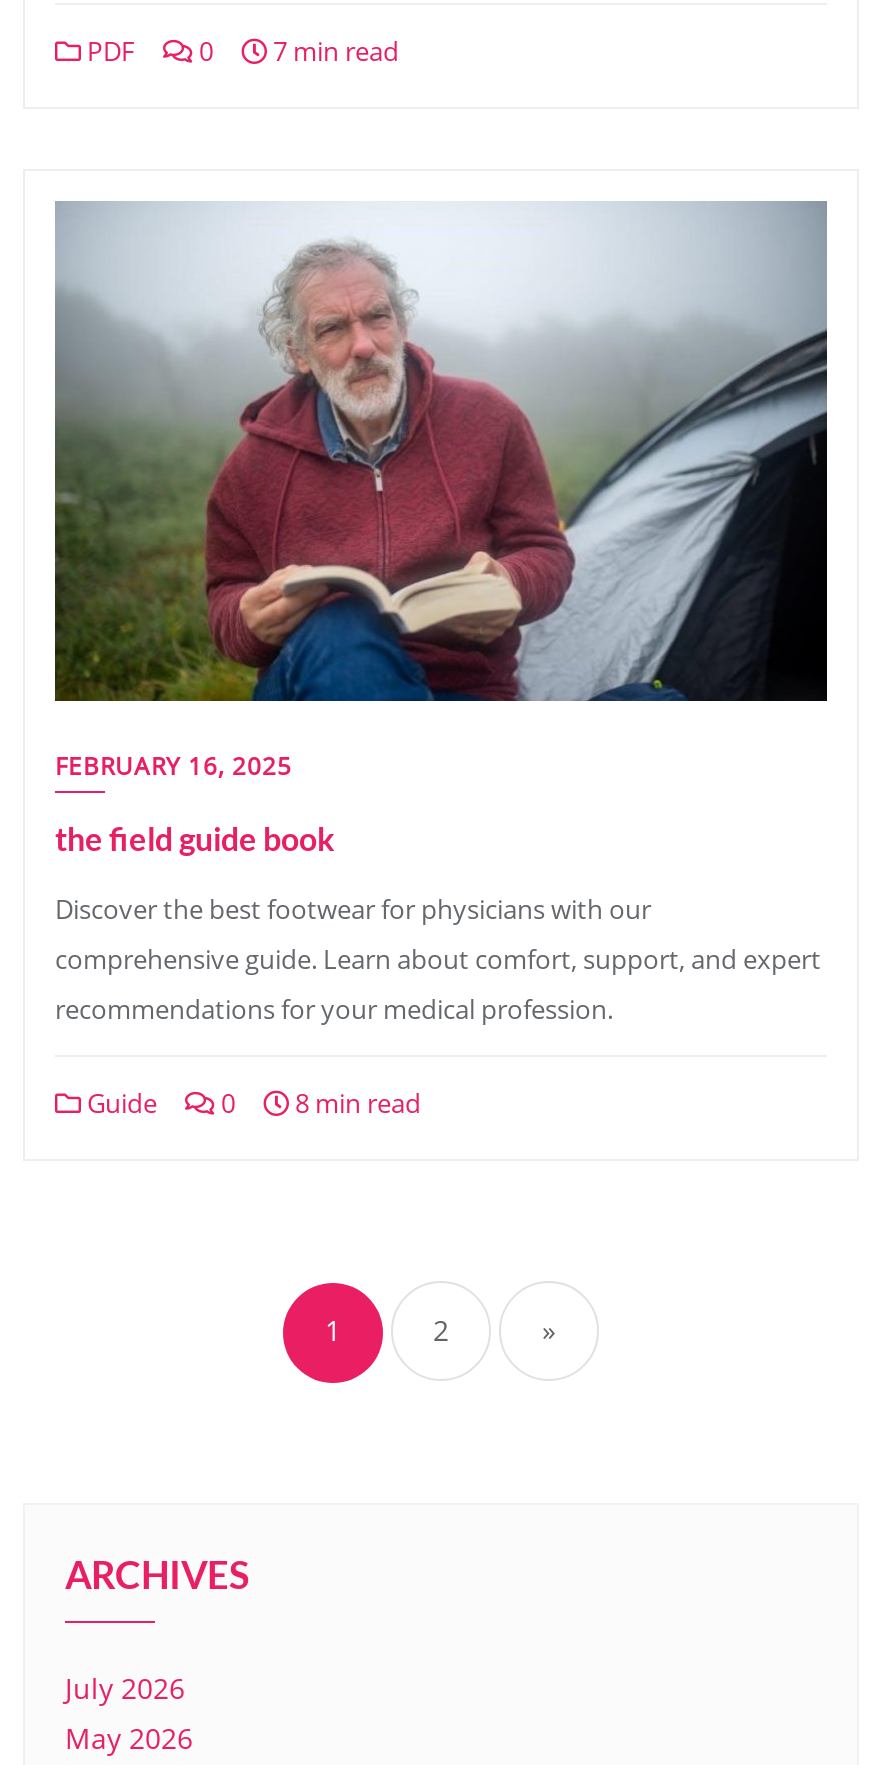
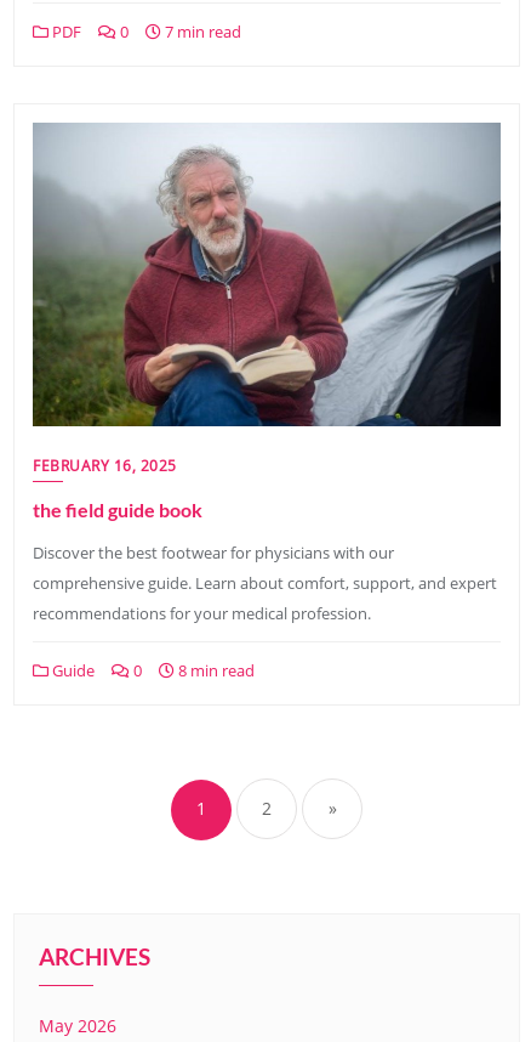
[65,1669,185,1707] July 2026 -> none

